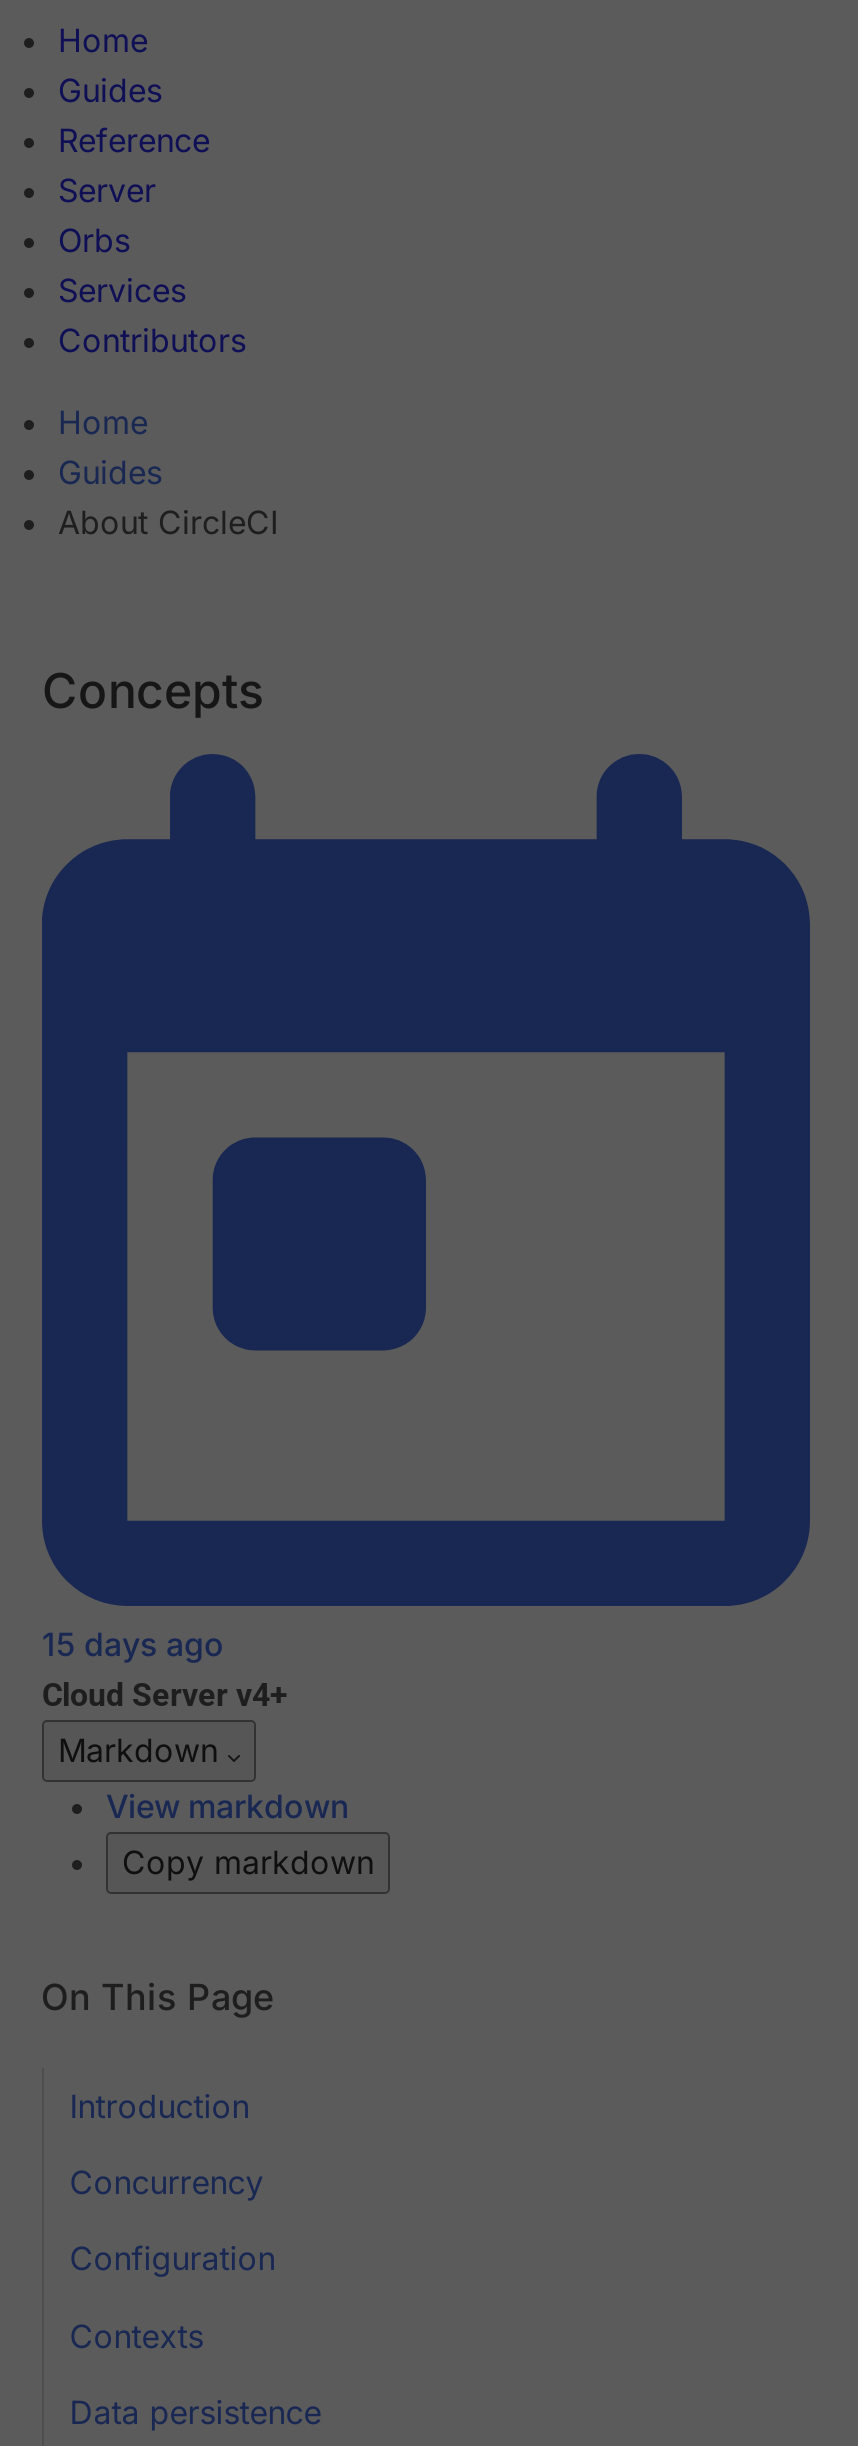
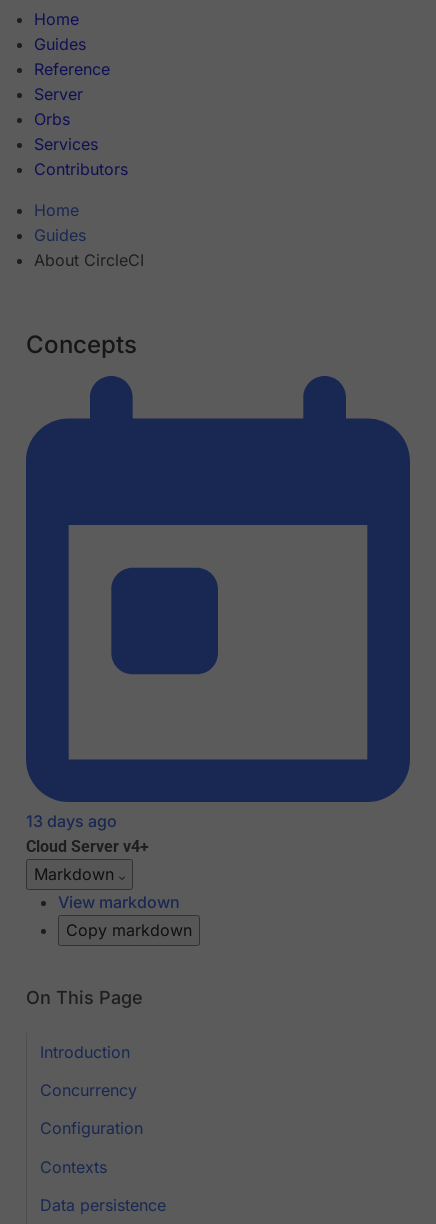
[42,1625,224,1665] 15 days ago -> [26,811,117,831] 13 days ago

